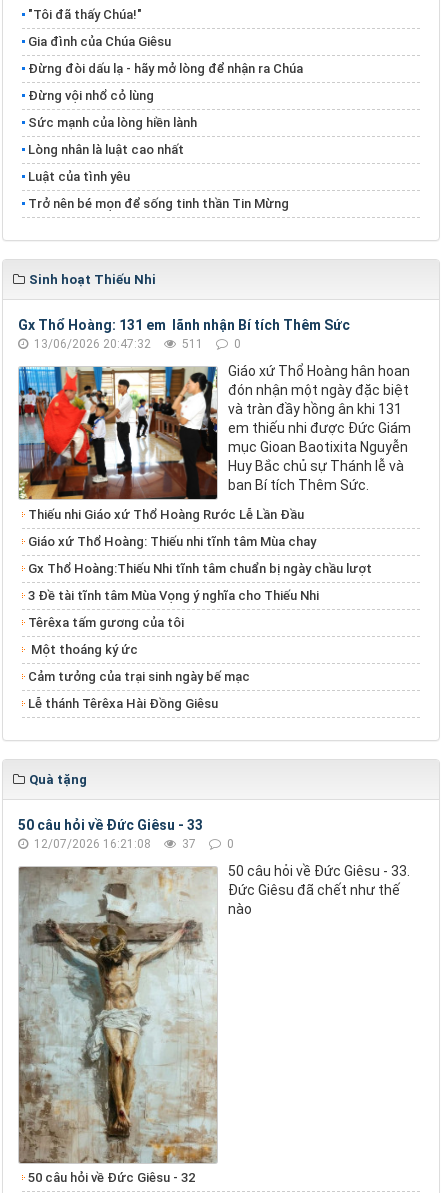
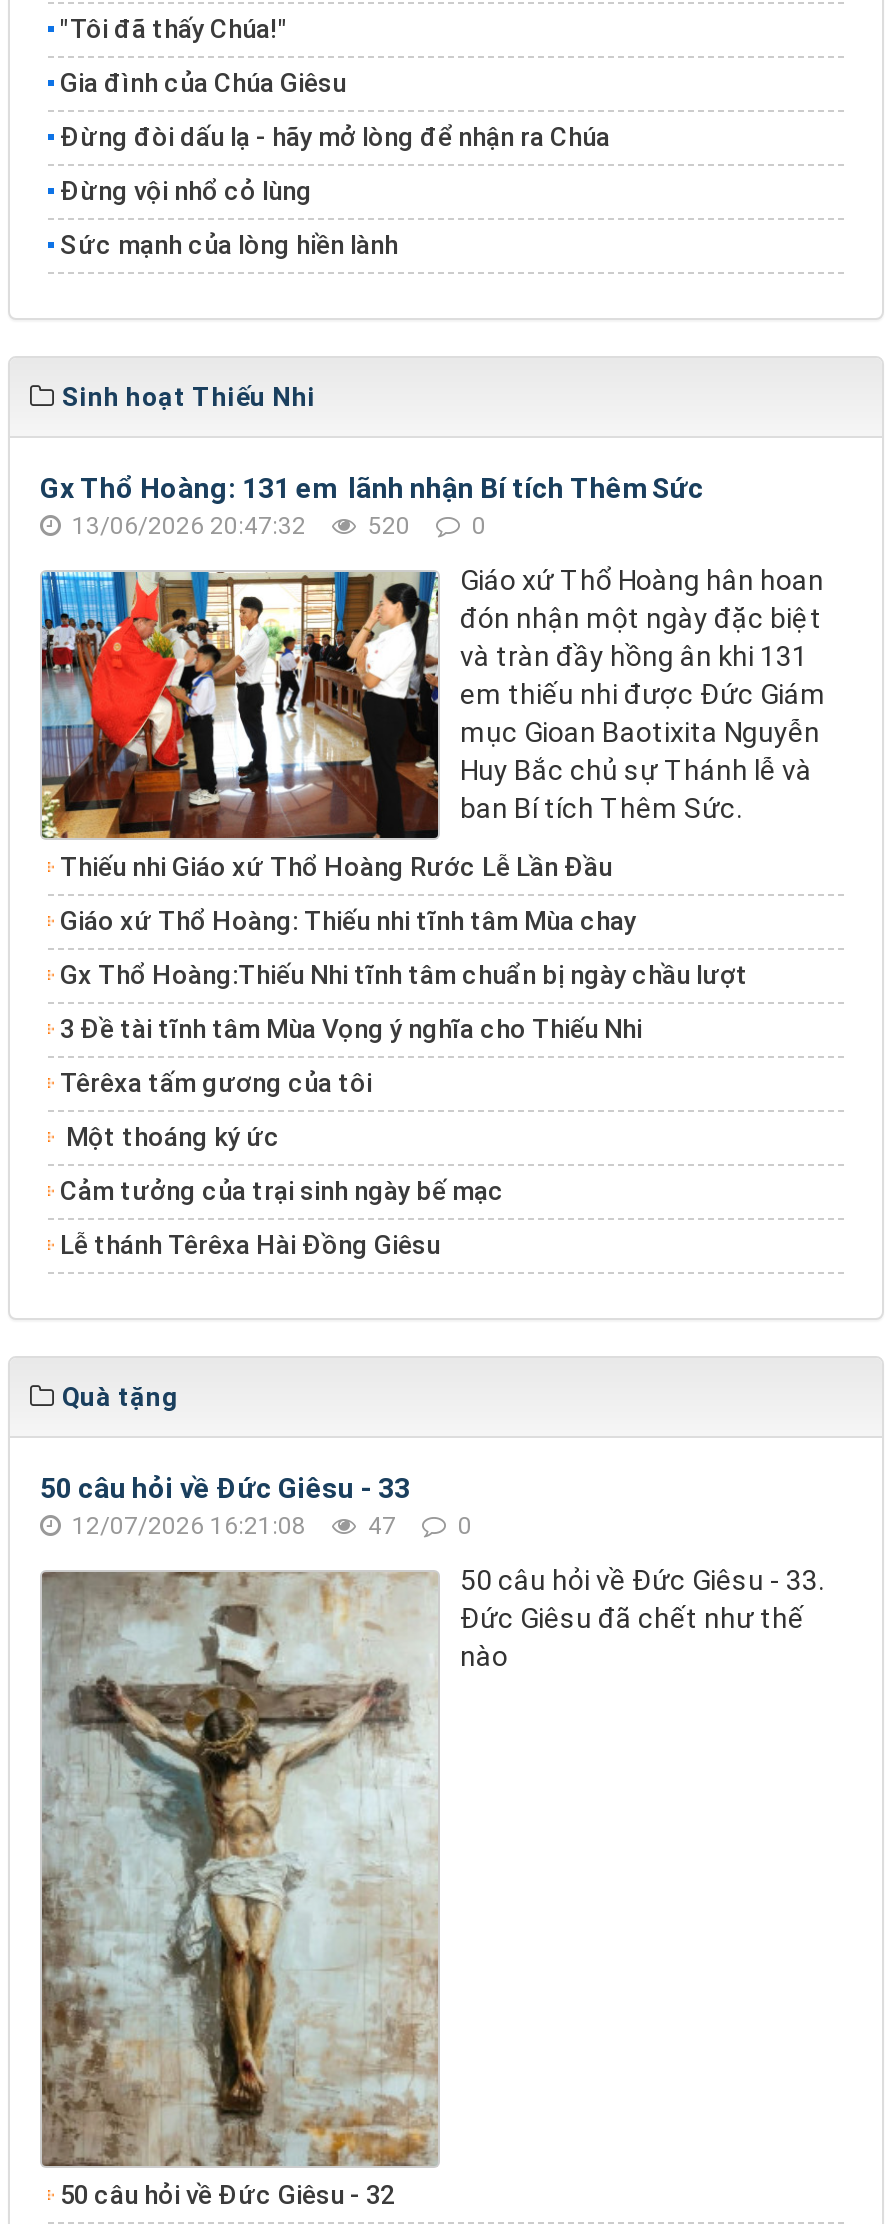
[28,142,289,211] Lòng nhân là luật cao nhất | Luật của tình yêu | Trở nên bé mọn để sống tinh thần Tin Mừng -> none
[31,337,241,351] 13/06/2026 20:47:32 511 0 -> [66,512,486,540] 13/06/2026 20:47:32 520 0
[31,837,234,851] 12/07/2026 16:21:08 37 0 -> [66,1512,472,1540] 12/07/2026 16:21:08 47 0

